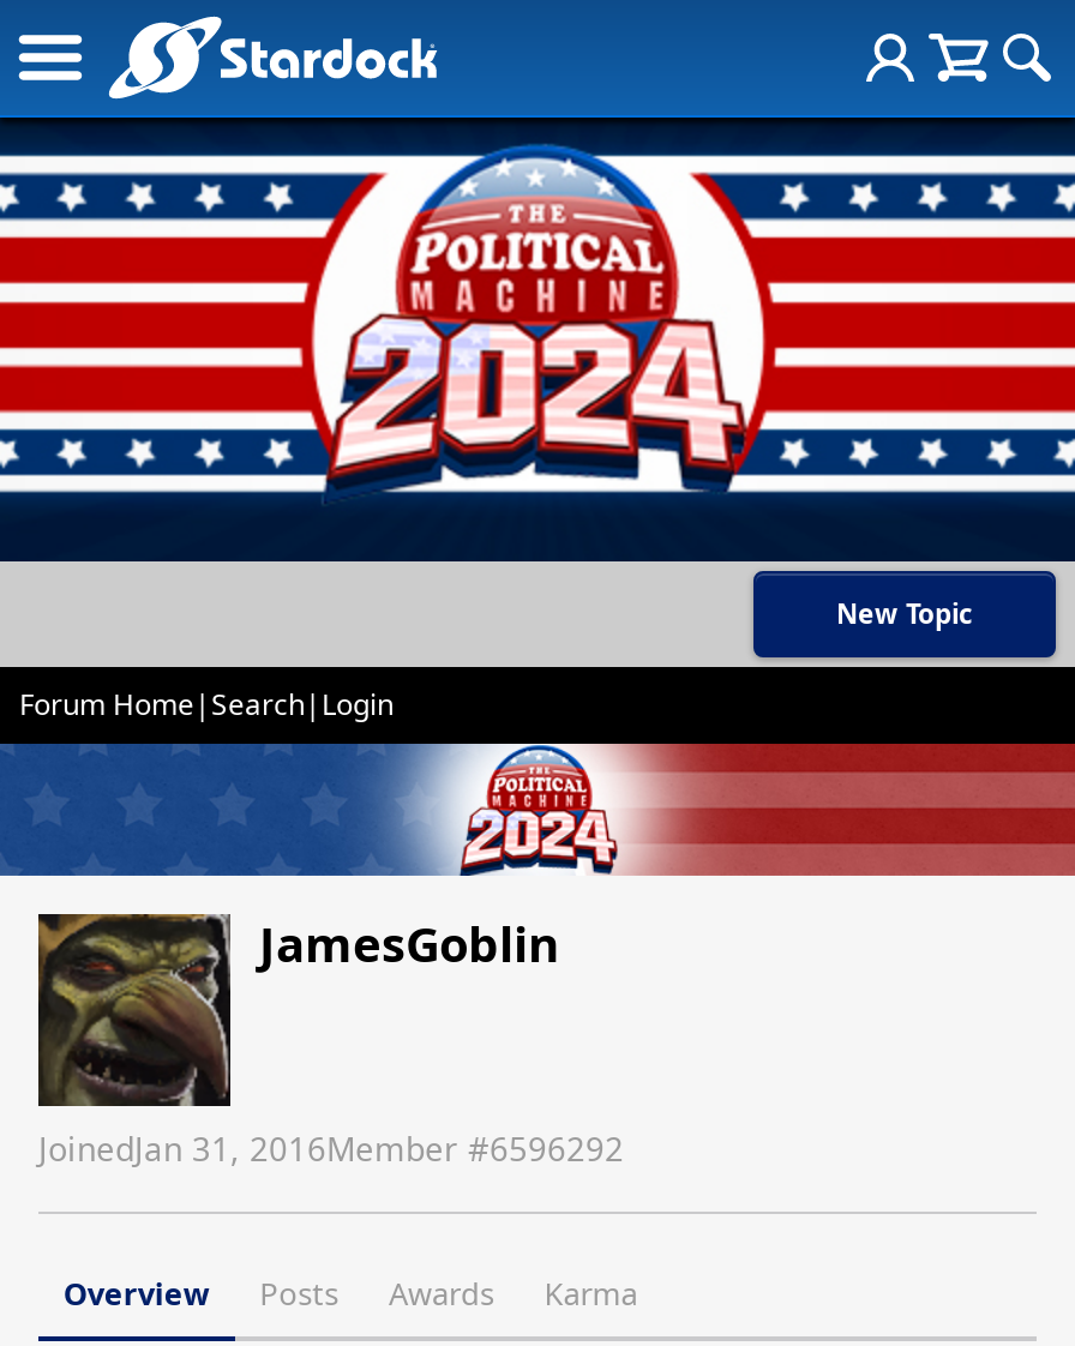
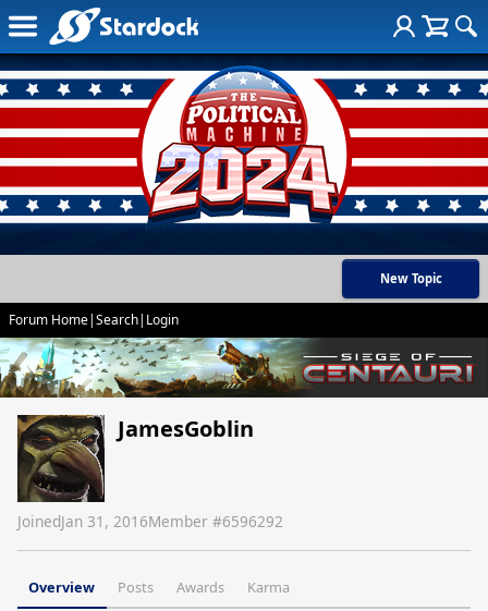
[7,741,1068,878] [image] -> [3,337,485,399] [image]

